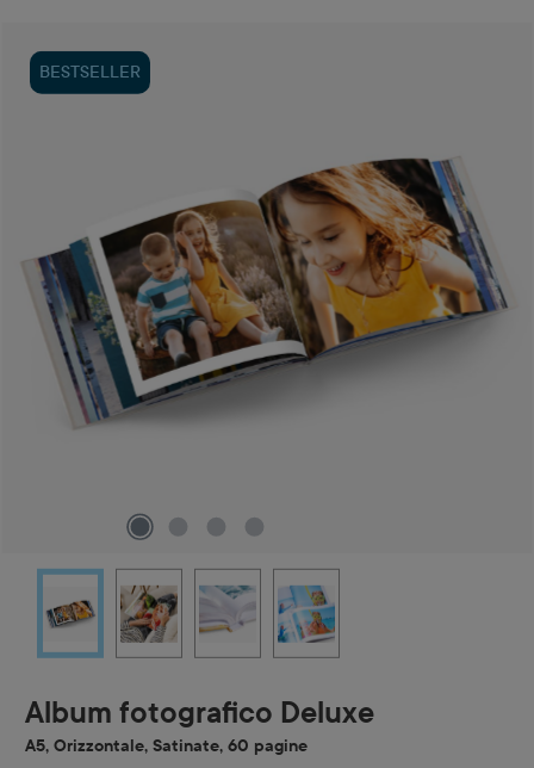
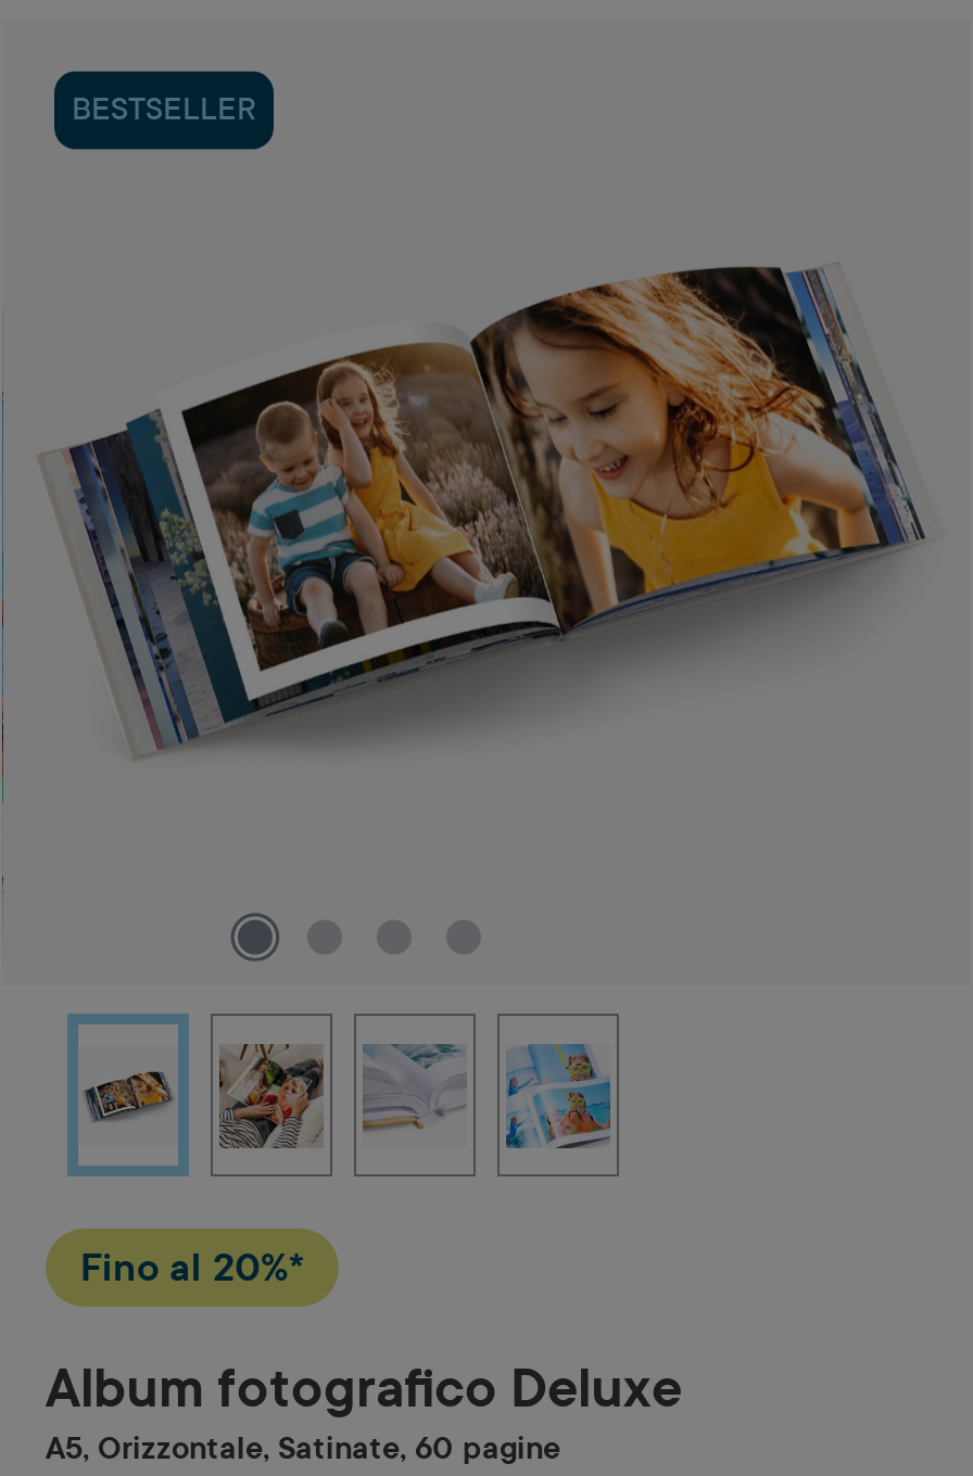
none -> [80,1246,304,1290] Fino al 20%*

